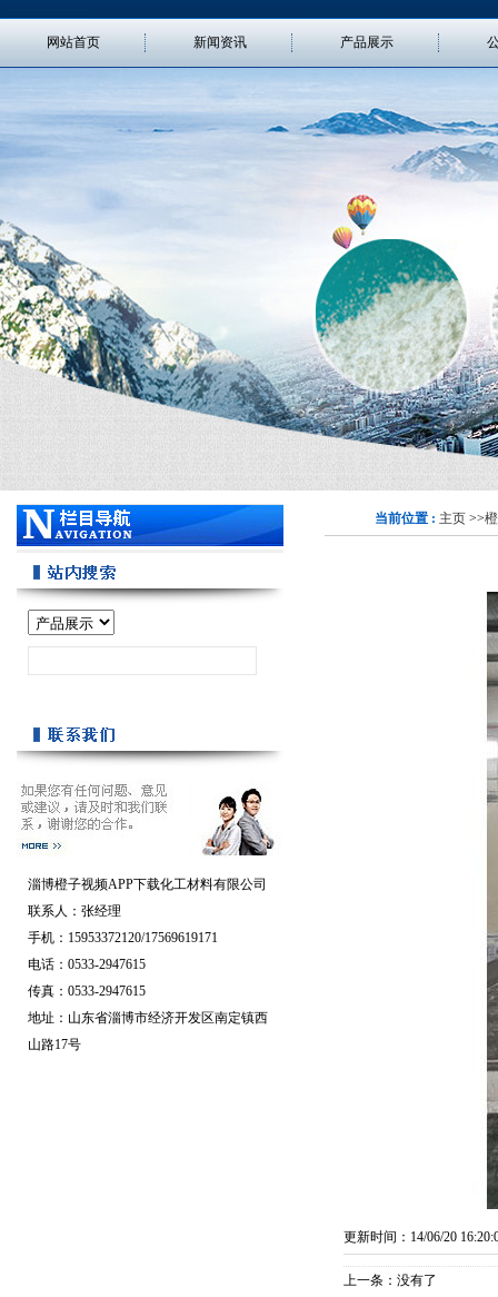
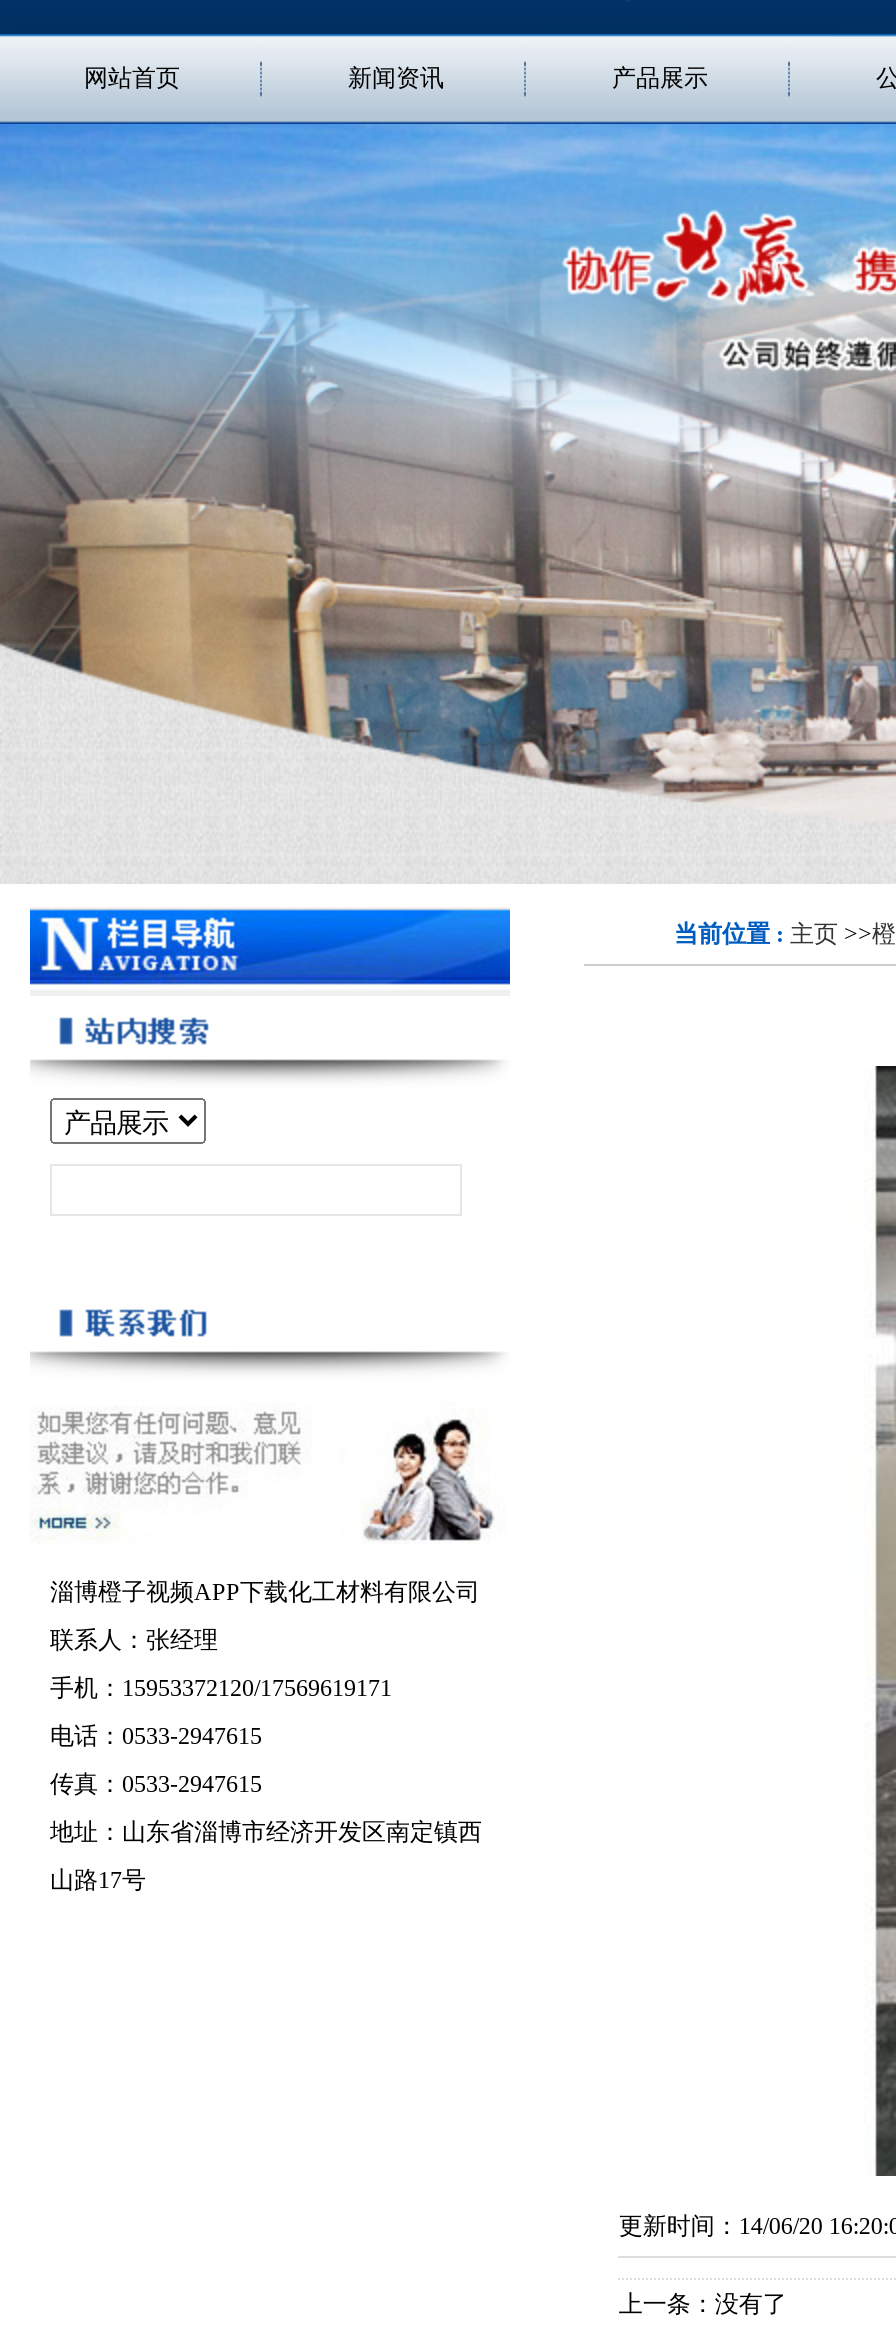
[3,68,495,458] [image] -> [6,124,890,824] [image]

